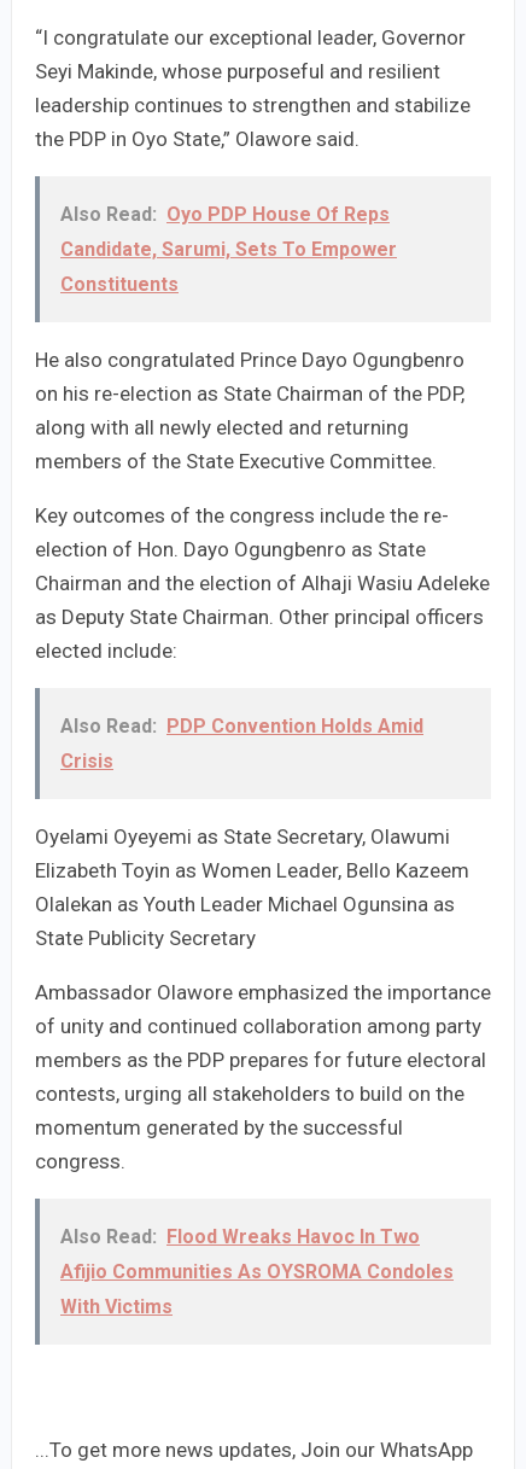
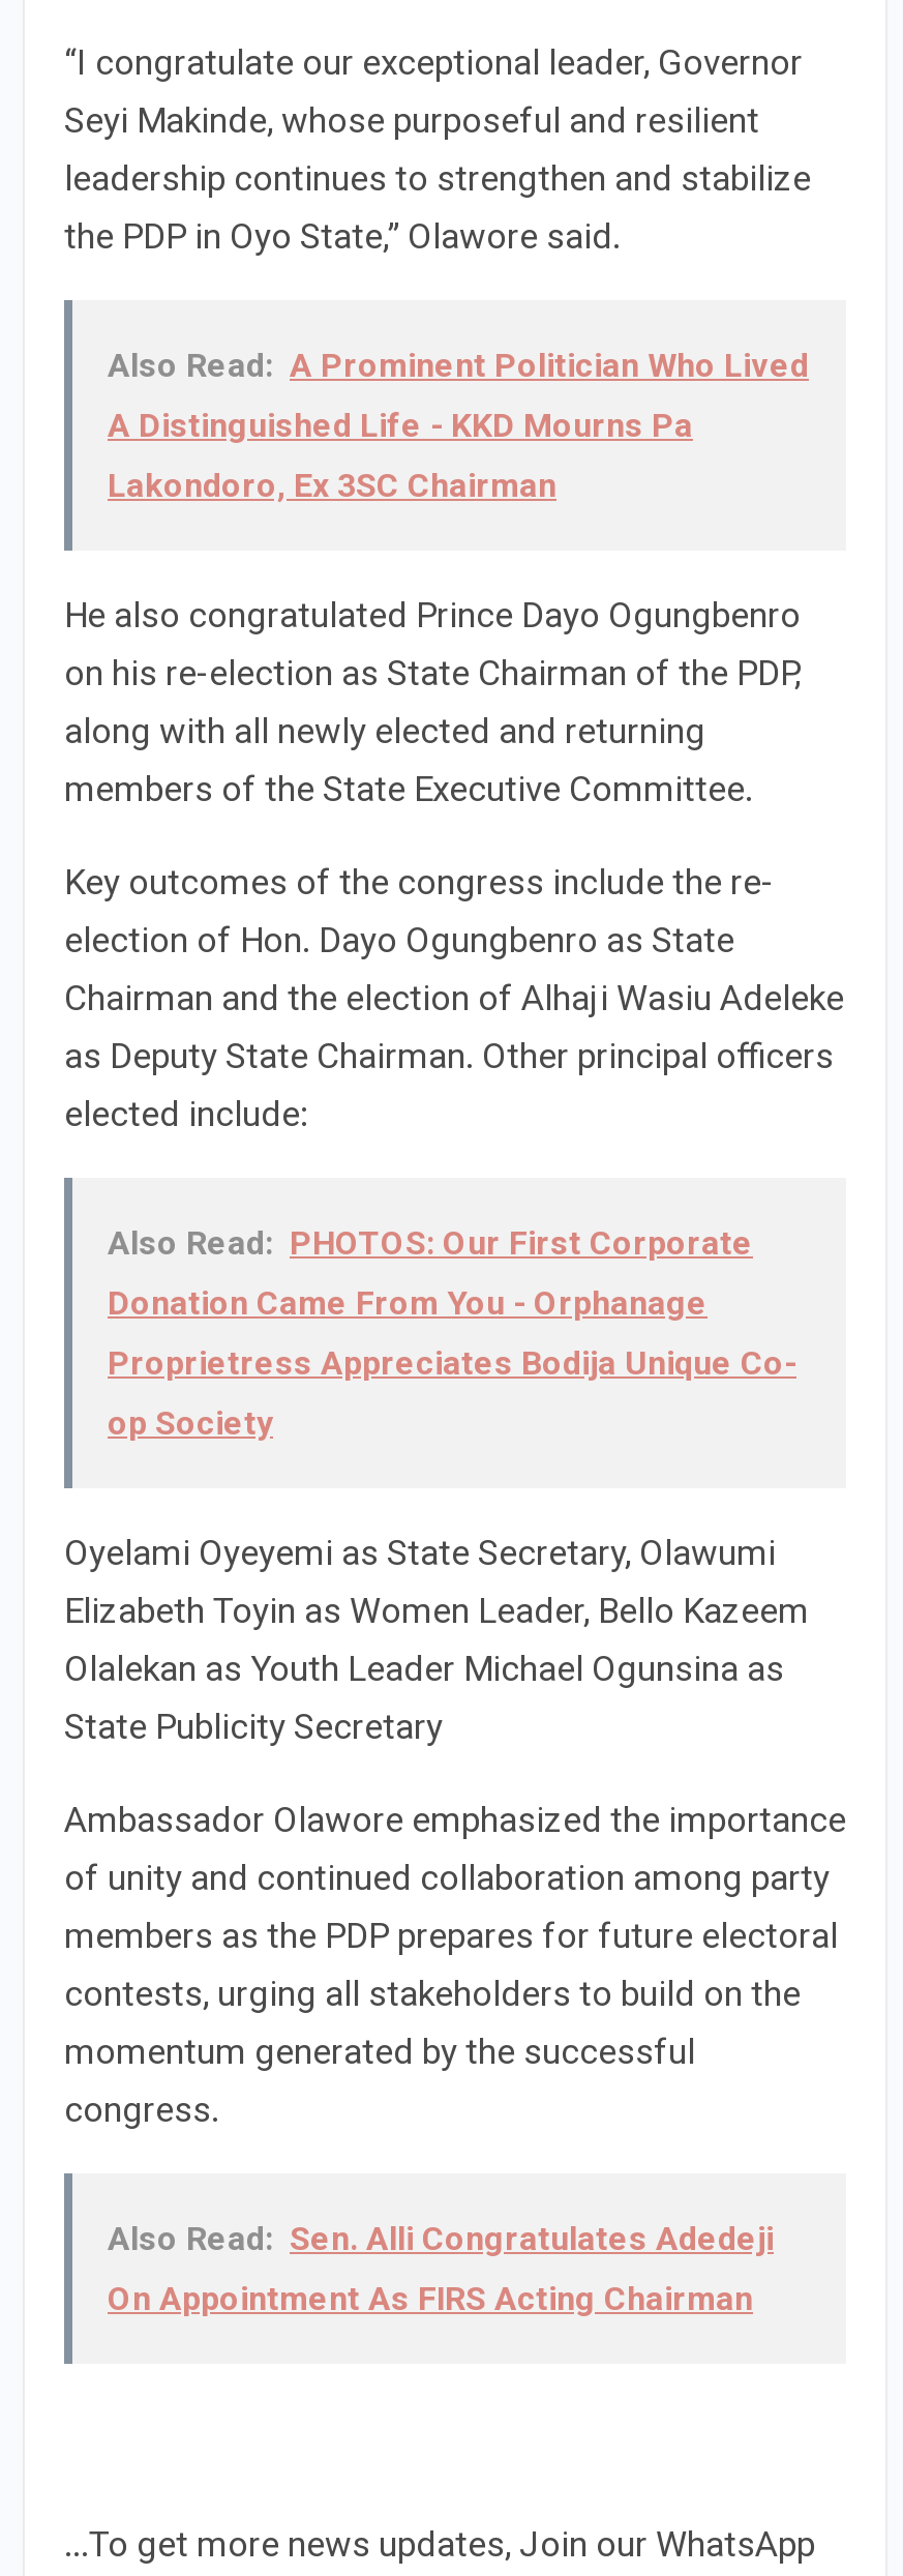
[60,203,390,226] Also Read: Oyo PDP House Of Reps -> [108,347,809,386] Also Read: A Prominent Politician Who Lived
[60,238,397,261] Candidate, Sarumi, Sets To Empower -> [108,407,693,446] A Distinguished Life - KKD Mourns Pa
[60,273,179,296] Constituents -> [108,467,556,506] Lakondoro, Ex 3SC Chairman
[60,715,423,773] Also Read: PDP Convention Holds Amid | Crisis -> [108,1224,796,1444] Also Read: PHOTOS: Our First Corporate | Donation Came From You - Orphanage | Proprietress Appreciates Bodija Unique Co- | op Society
moved [35,825,491,1174] -> [64,1533,846,2131]: Oyelami Oyeyemi as State Secretary, Olawumi | Elizabeth Toyin as Women Leader, Bello Kazeem | Olalekan as Youth Leader Michael Ogunsina as | ... | momentum generated by the successful | congress.
[60,1226,454,1319] Also Read: Flood Wreaks Havoc In Two | Afijio Communities As OYSROMA Condoles | With Victims -> [108,2220,774,2319] Also Read: Sen. Alli Congratulates Adedeji | On Appointment As FIRS Acting Chairman

